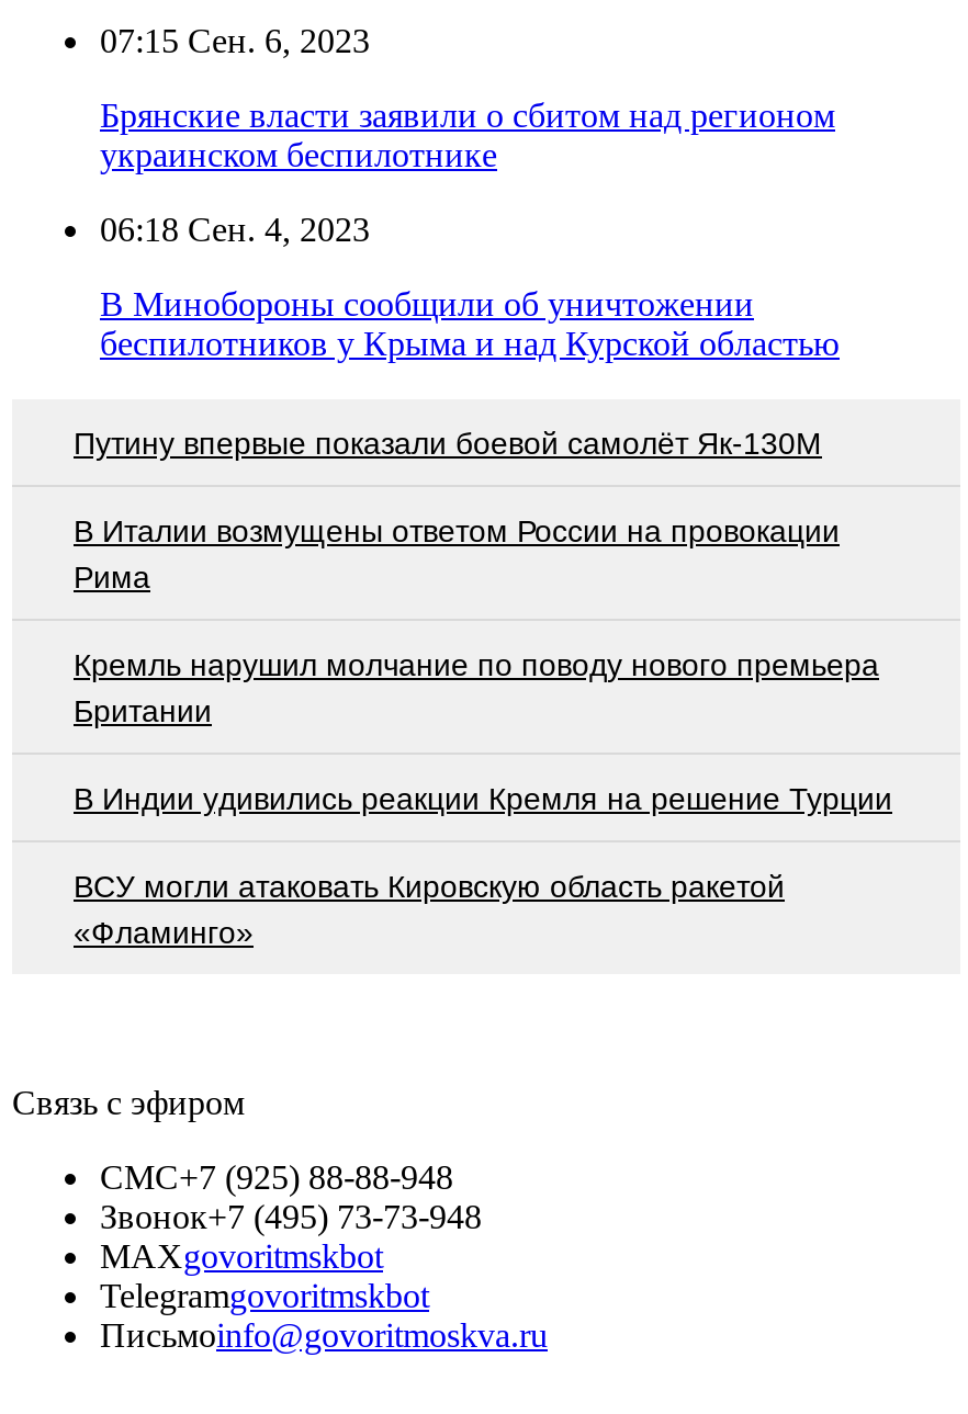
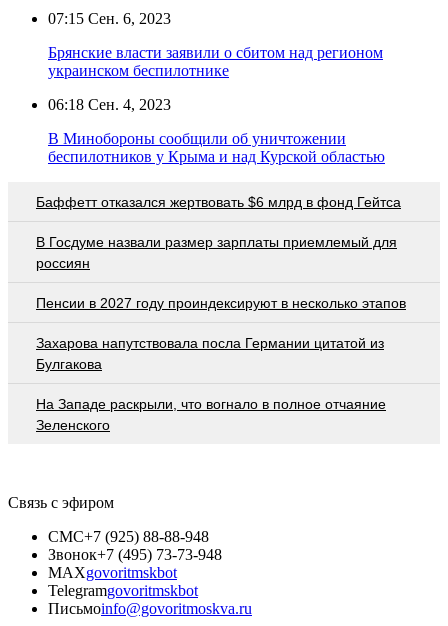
[74,425,822,460] Путину впервые показали боевой самолёт Як-130М -> [36,194,401,210] Баффетт отказался жертвовать $6 млрд в фонд Гейтса
[74,513,840,594] В Италии возмущены ответом России на провокации | Рима -> [36,234,397,271] В Госдуме назвали размер зарплаты приемлемый для | россиян
[74,646,879,728] Кремль нарушил молчание по поводу нового премьера | Британии -> [36,295,406,311] Пенсии в 2027 году проиндексируют в несколько этапов
[74,780,892,815] В Индии удивились реакции Кремля на решение Турции -> [36,335,384,372] Захарова напутствовала посла Германии цитатой из | Булгакова
[74,868,785,949] ВСУ могли атаковать Кировскую область ракетой | «Фламинго» -> [36,396,386,433] На Западе раскрыли, что вогнало в полное отчаяние | Зеленского

